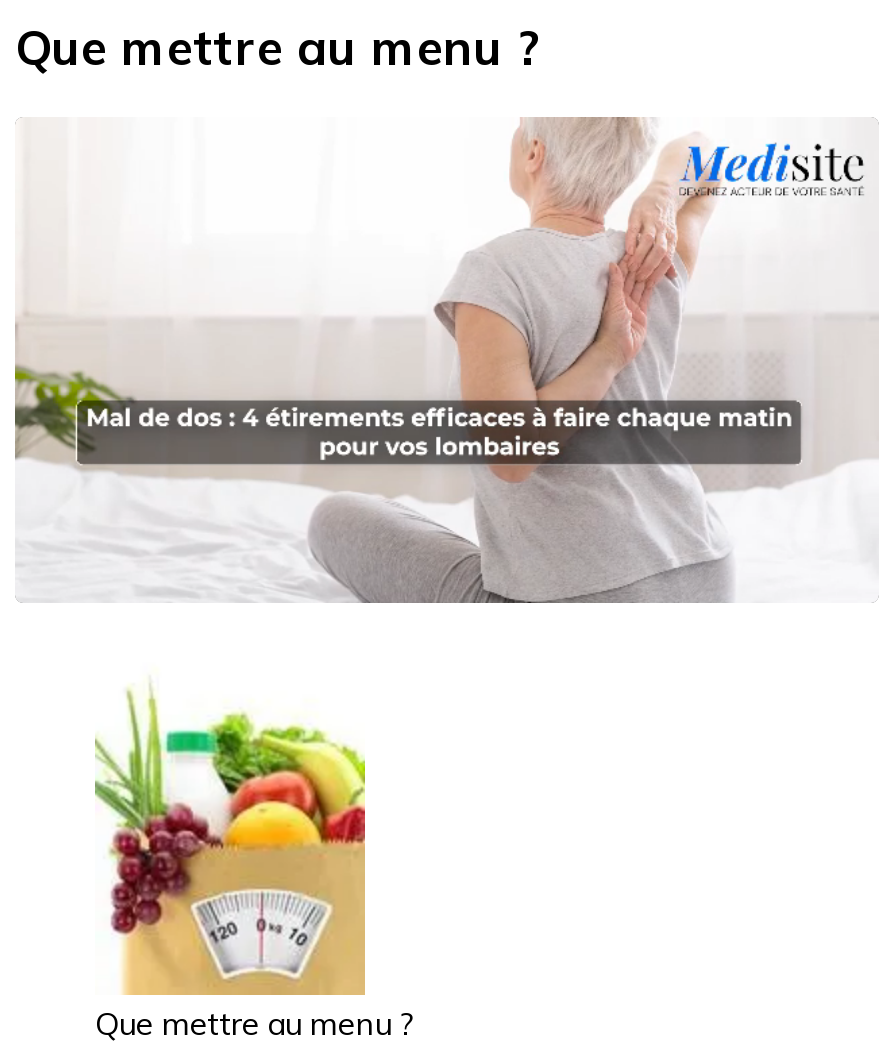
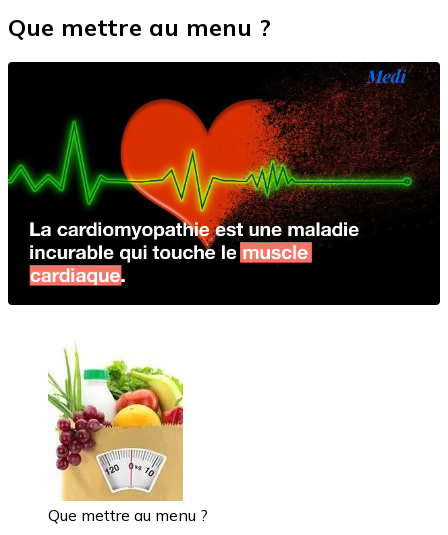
[13,117,879,605] [image] -> [7,61,441,306] [image]

